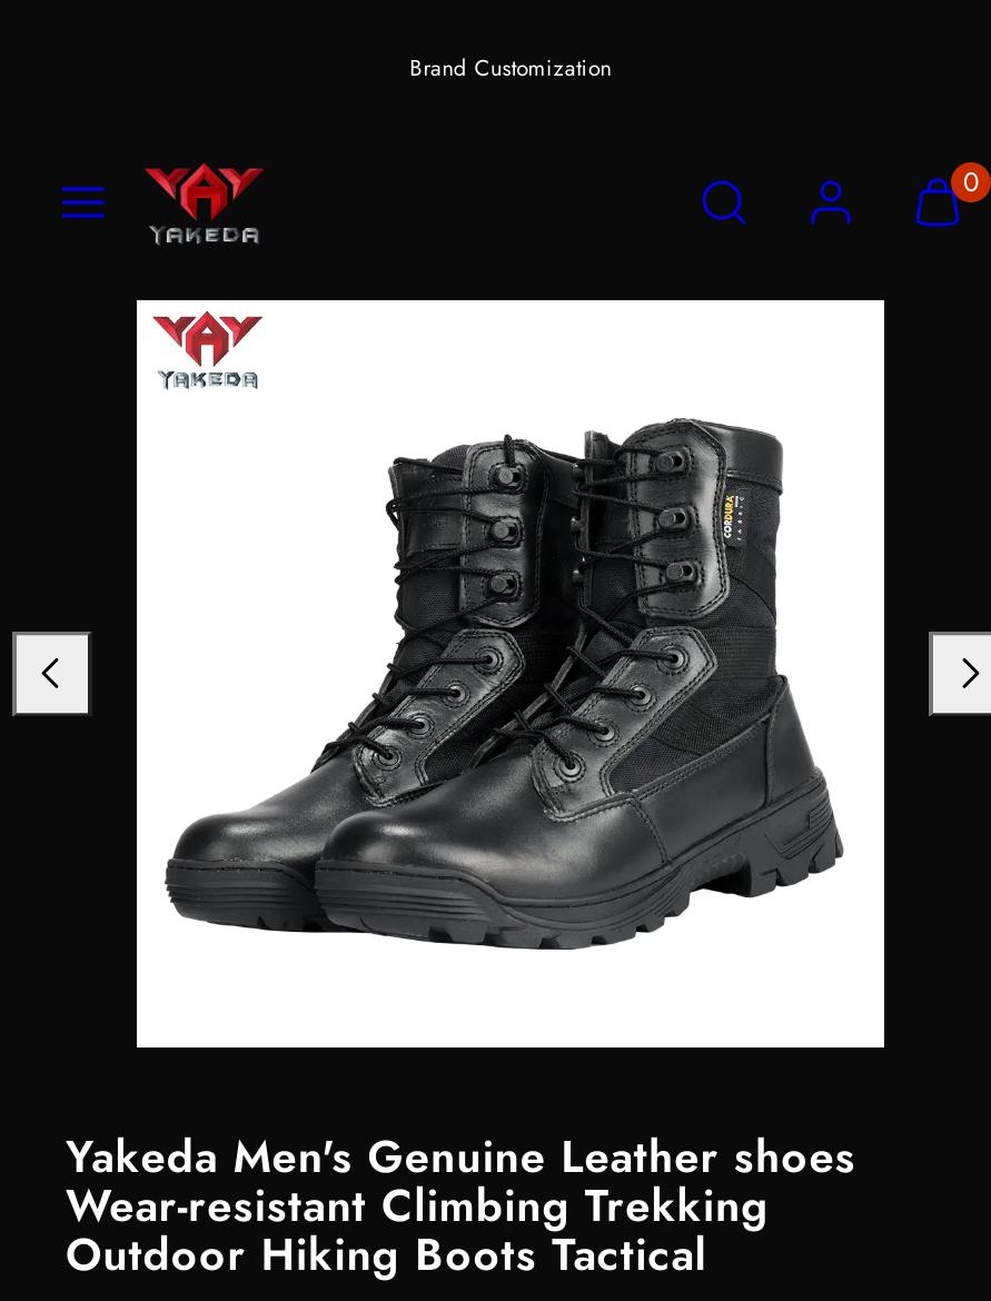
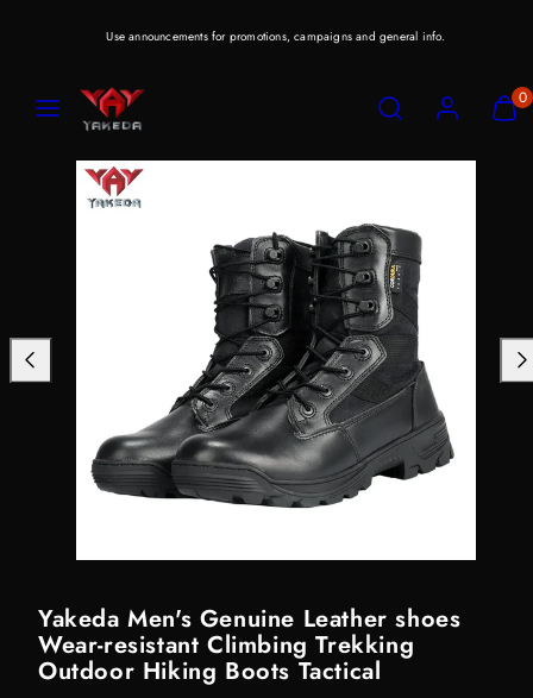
[410,51,612,85] Brand Customization -> [106,27,446,45] Use announcements for promotions, campaigns and general info.

